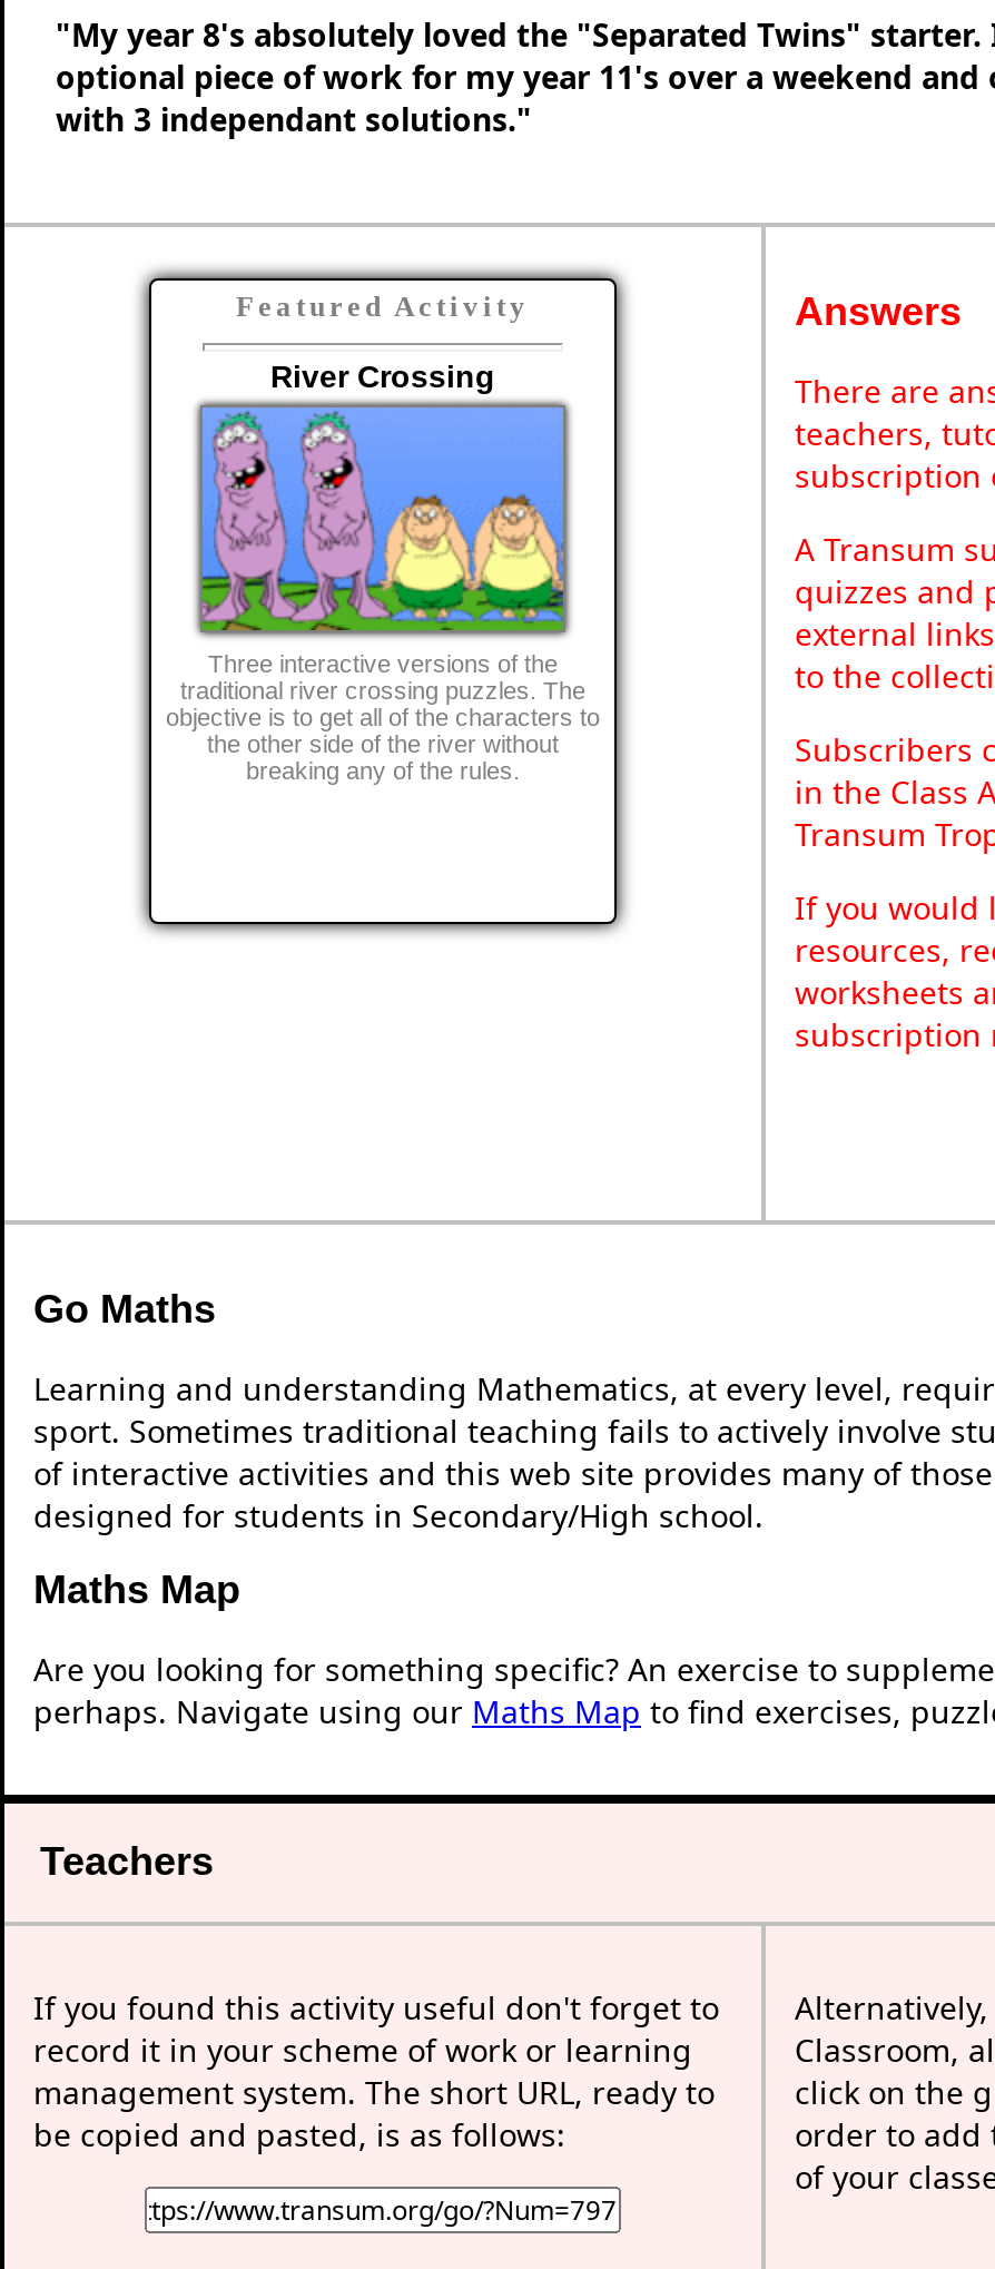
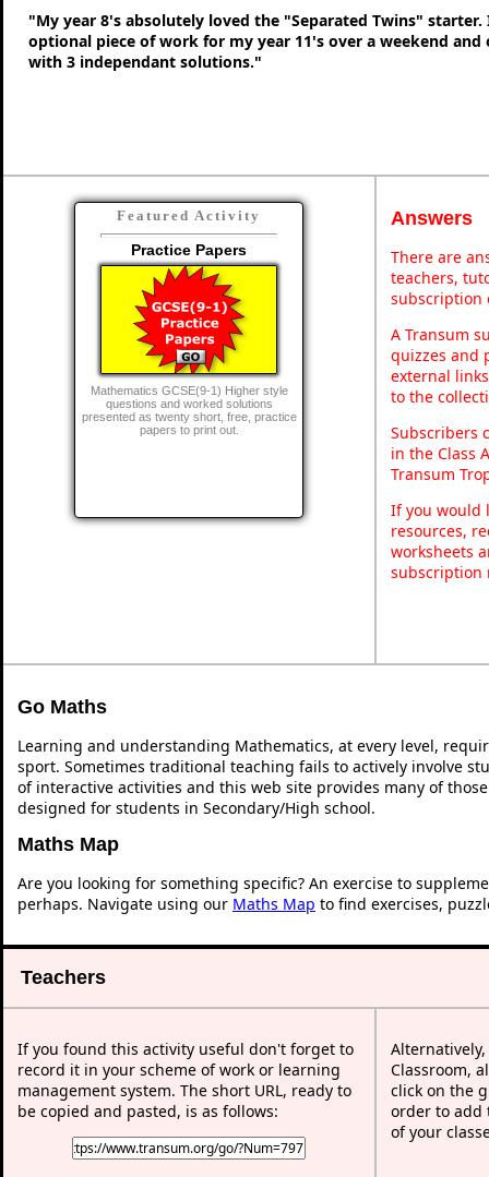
[270,358,495,393] River Crossing -> [131,241,247,258] Practice Papers
[166,407,600,783] [image] | Three interactive versions of the | traditional river crossing puzzles. The | objective is to get all of the characters to | the other side of the river without | breaking any of the rules. -> [81,264,296,436] [image] | Mathematics GCSE(9-1) Higher style | questions and worked solutions | presented as twenty short, free, practice | papers to print out.

